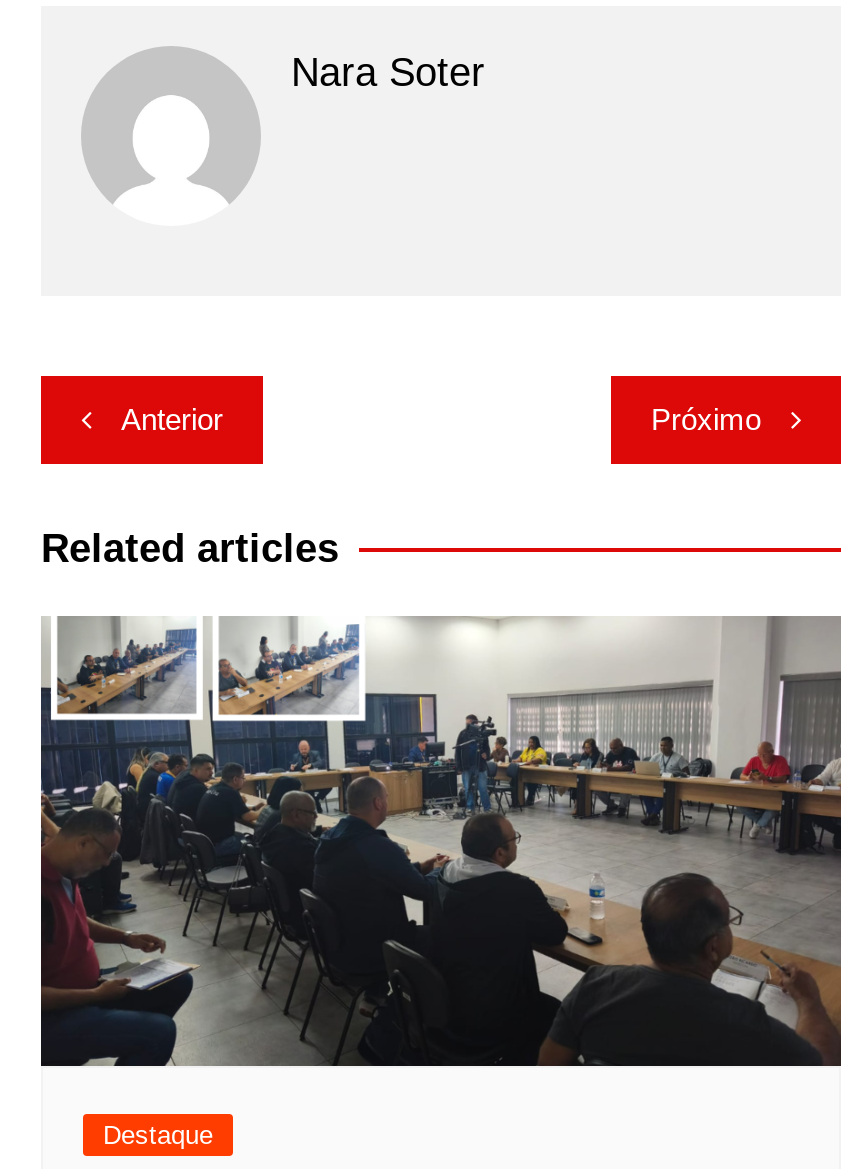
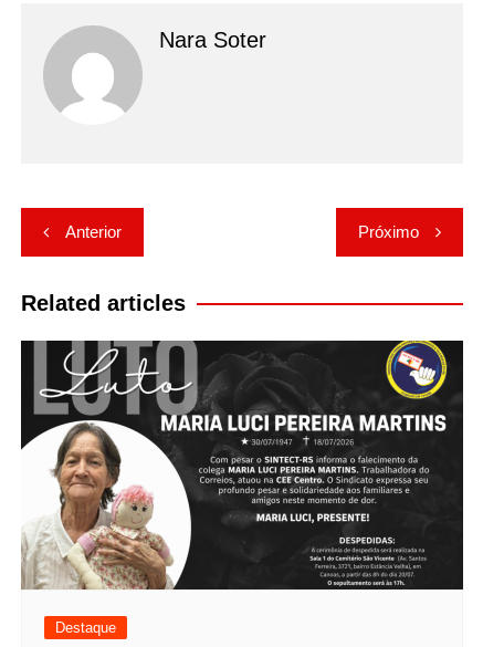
[39,616,843,1068] [image] -> [20,340,464,591] [image]

